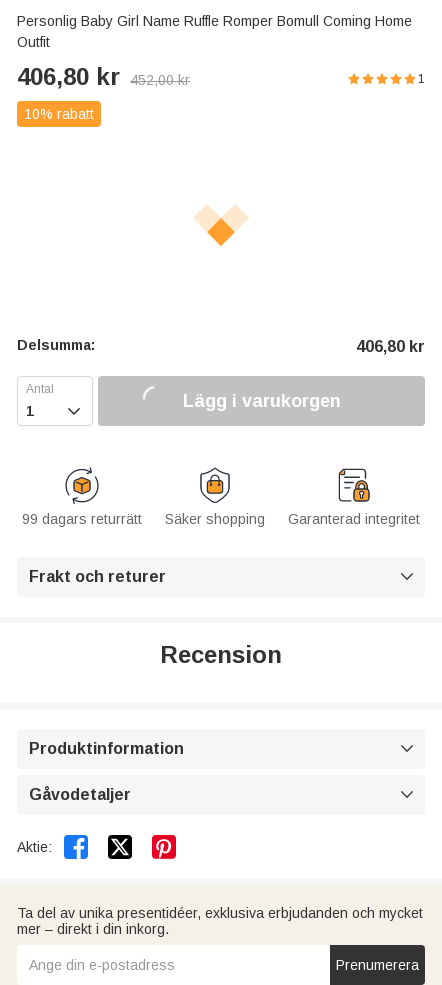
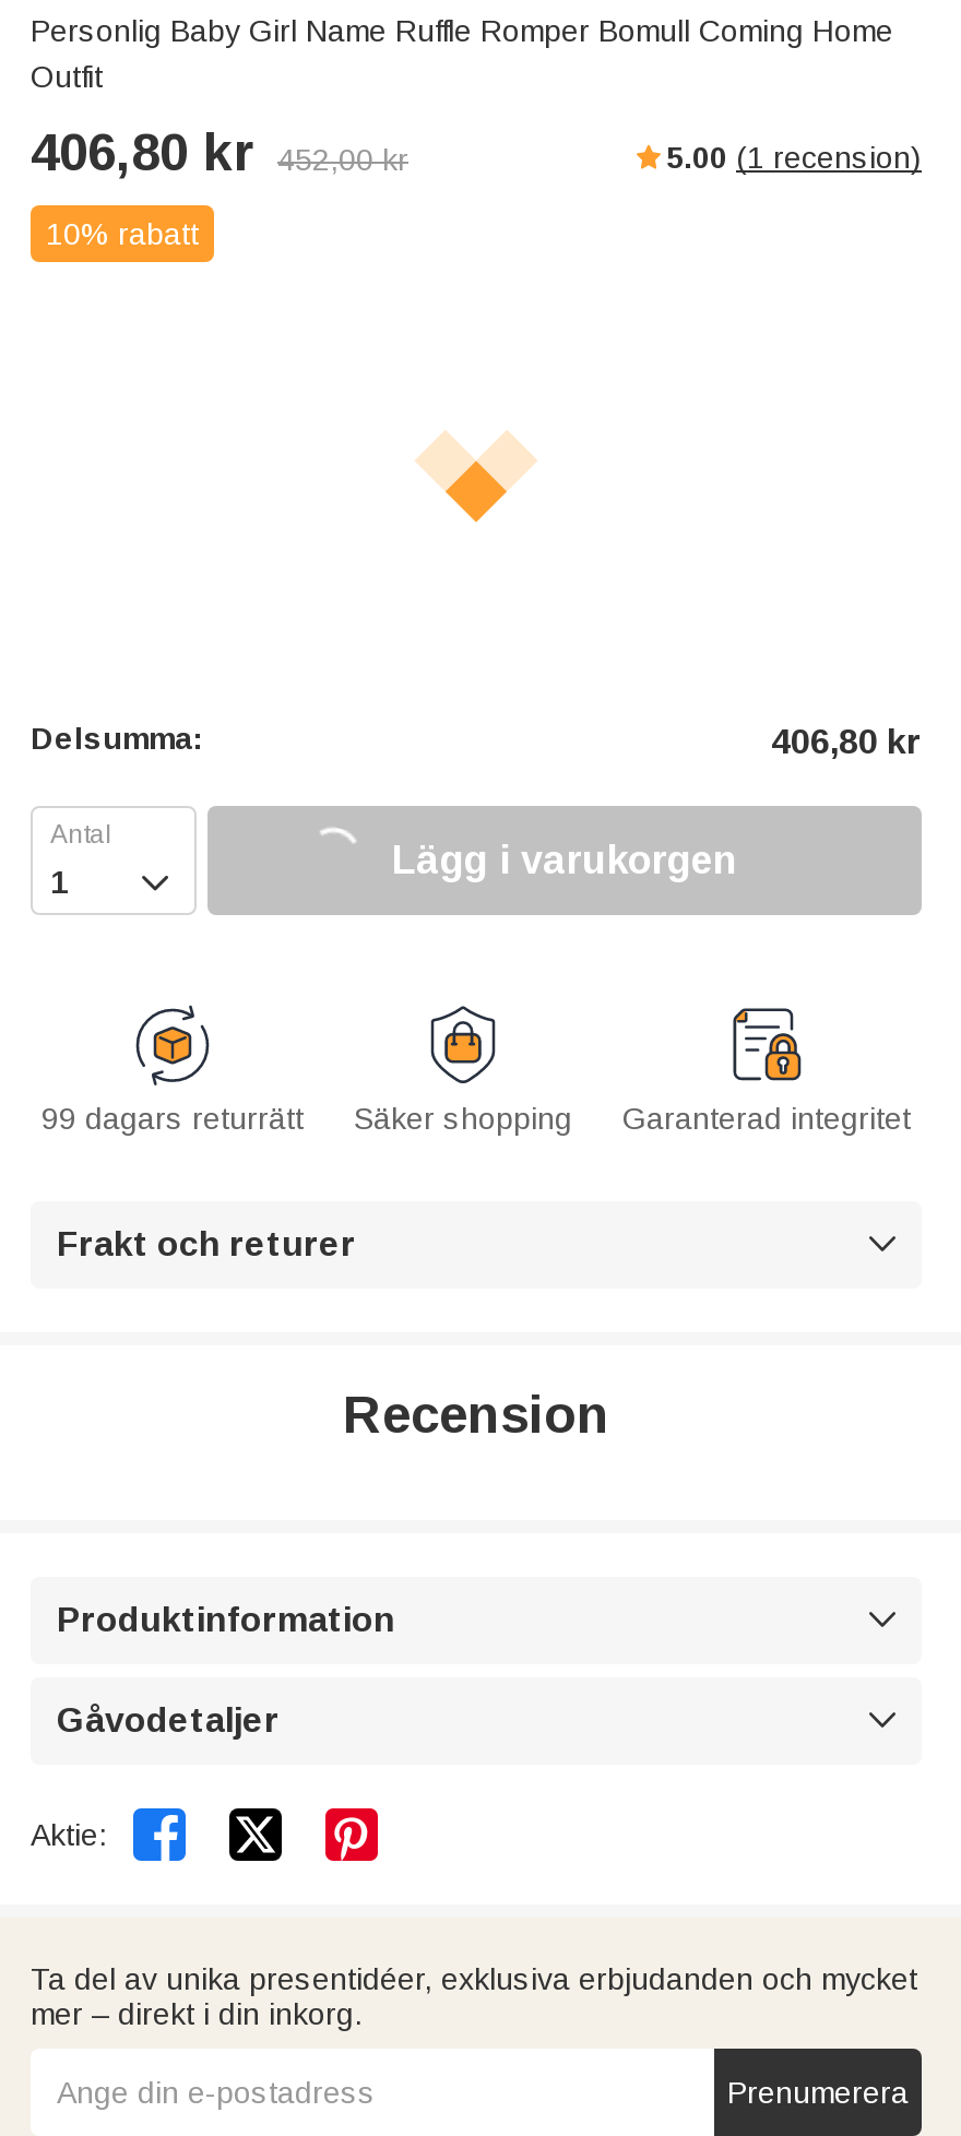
[418,72,425,86] 1 -> [666,140,922,175] 5.00 (1 recension)

